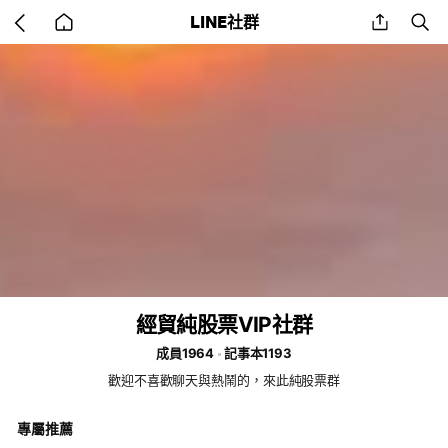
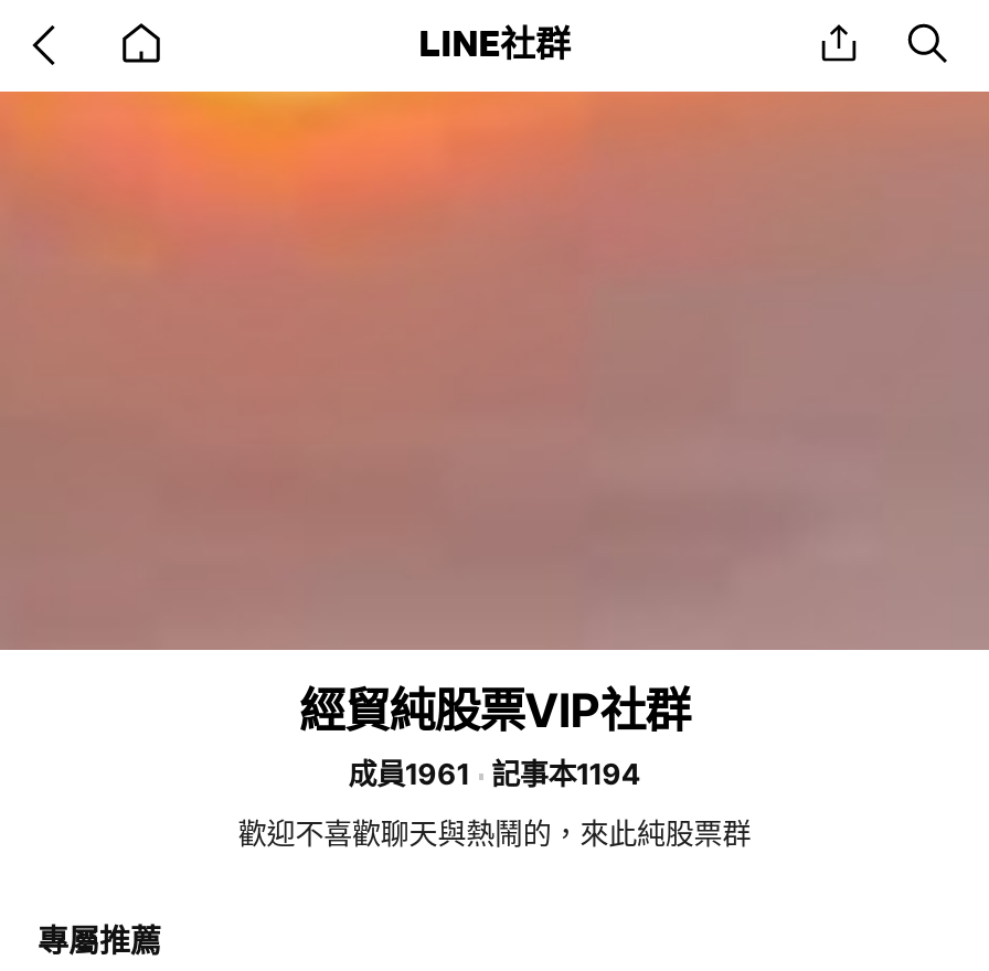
[156,345,214,361] 成員1964 -> [348,756,469,791] 成員1961
[224,345,292,361] 記事本1193 -> [491,756,641,791] 記事本1194

